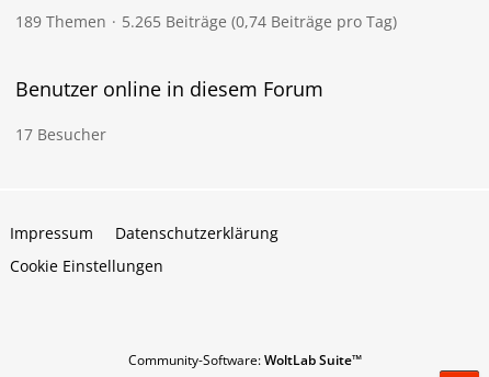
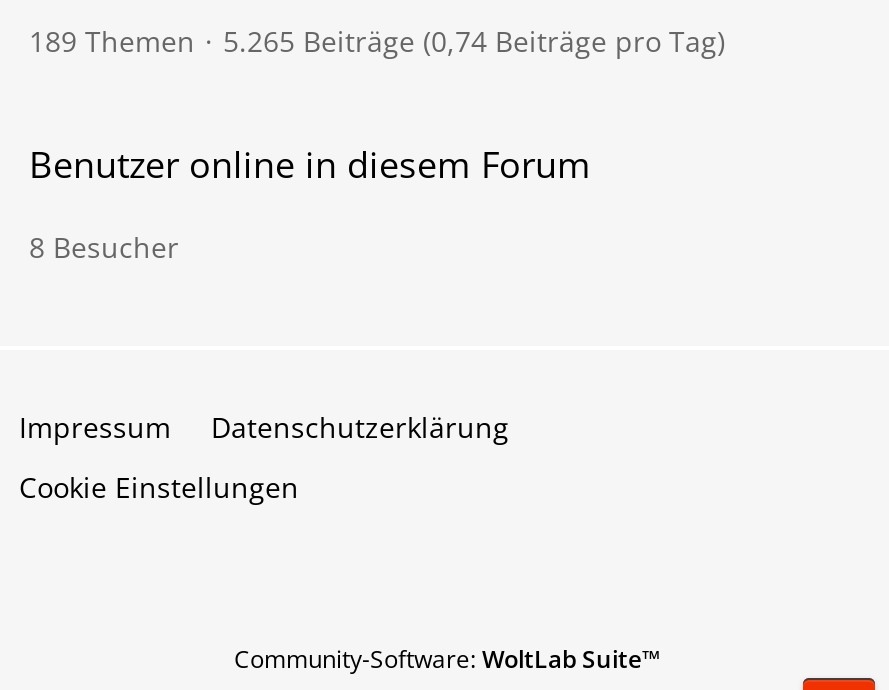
[15,124,106,145] 17 Besucher -> [29,228,179,266] 8 Besucher

